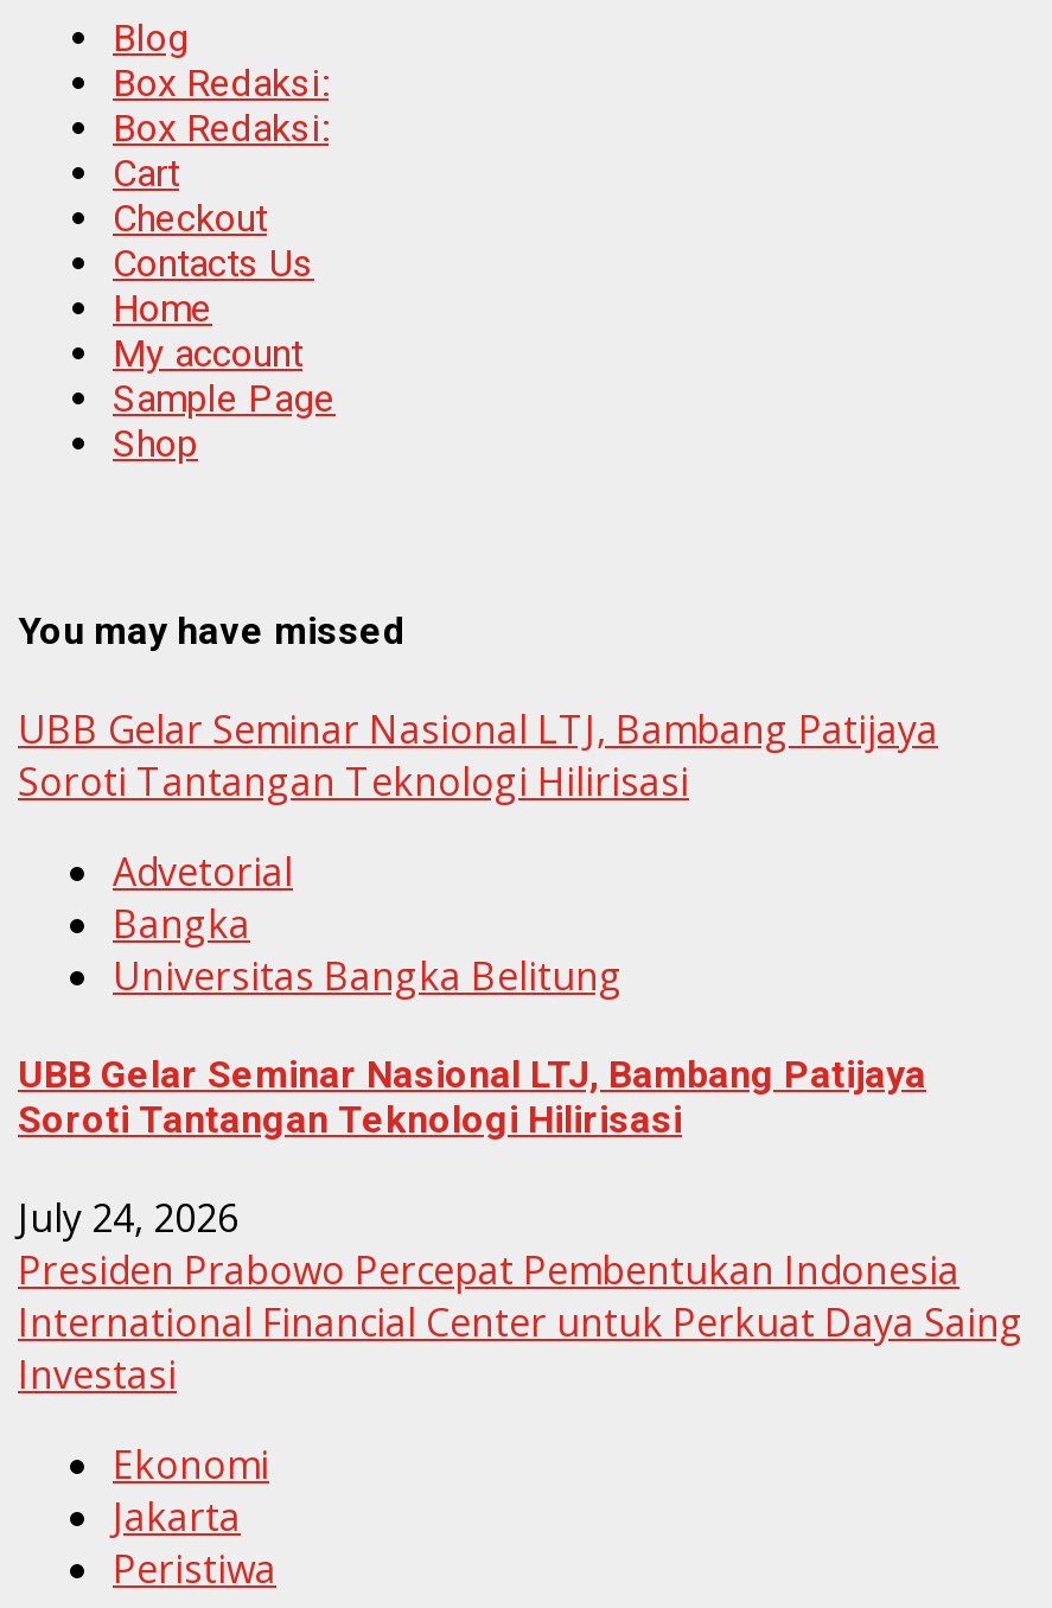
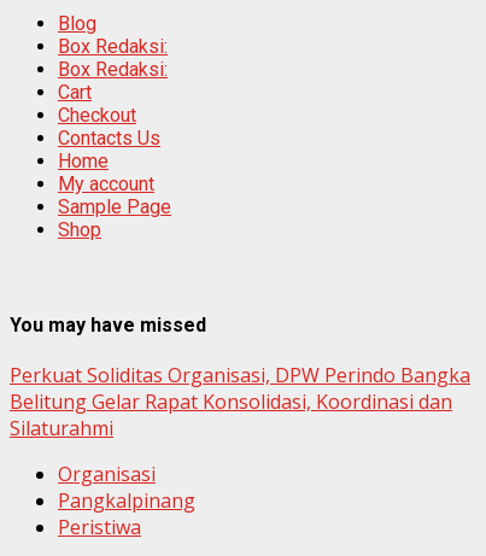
[18,703,1024,1544] UBB Gelar Seminar Nasional LTJ, Bambang Patijaya | Soroti Tantangan Teknologi Hilirisasi | Advetorial | Bangka | Universitas Bangka Belitung | UBB Gelar Seminar Nasional LTJ, Bambang Patijaya | Soroti Tantangan Teknologi Hilirisasi | July 24, 2026 | Presiden Prabowo Percepat Pembentukan Indonesia | International Financial Center untuk Perkuat Daya Saing | Investasi | Ekonomi | Jakarta -> [10,362,470,514] Perkuat Soliditas Organisasi, DPW Perindo Bangka | Belitung Gelar Rapat Konsolidasi, Koordinasi dan | Silaturahmi | Organisasi | Pangkalpinang

